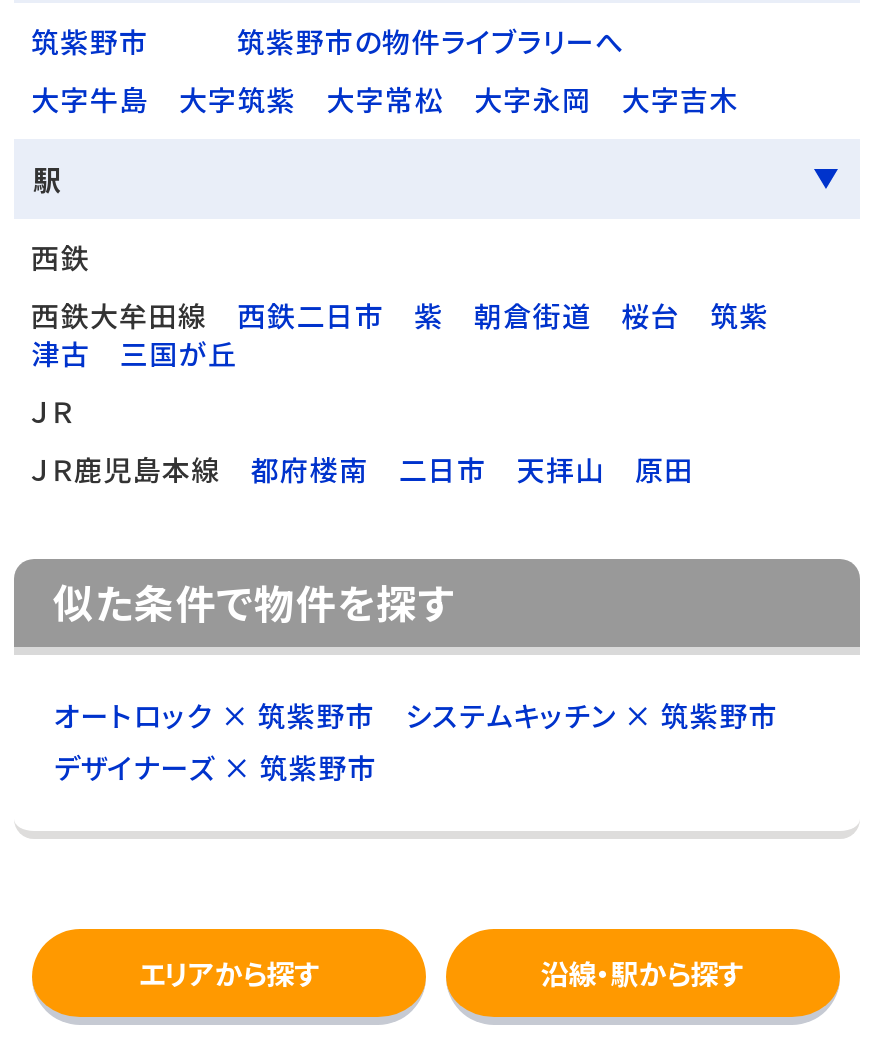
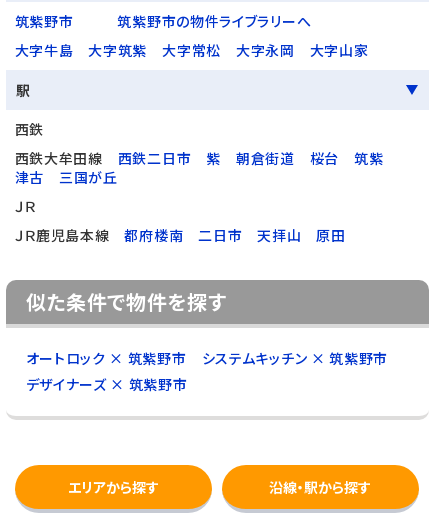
[622,80,739,120] 大字吉木 -> [310,40,369,60] 大字山家

